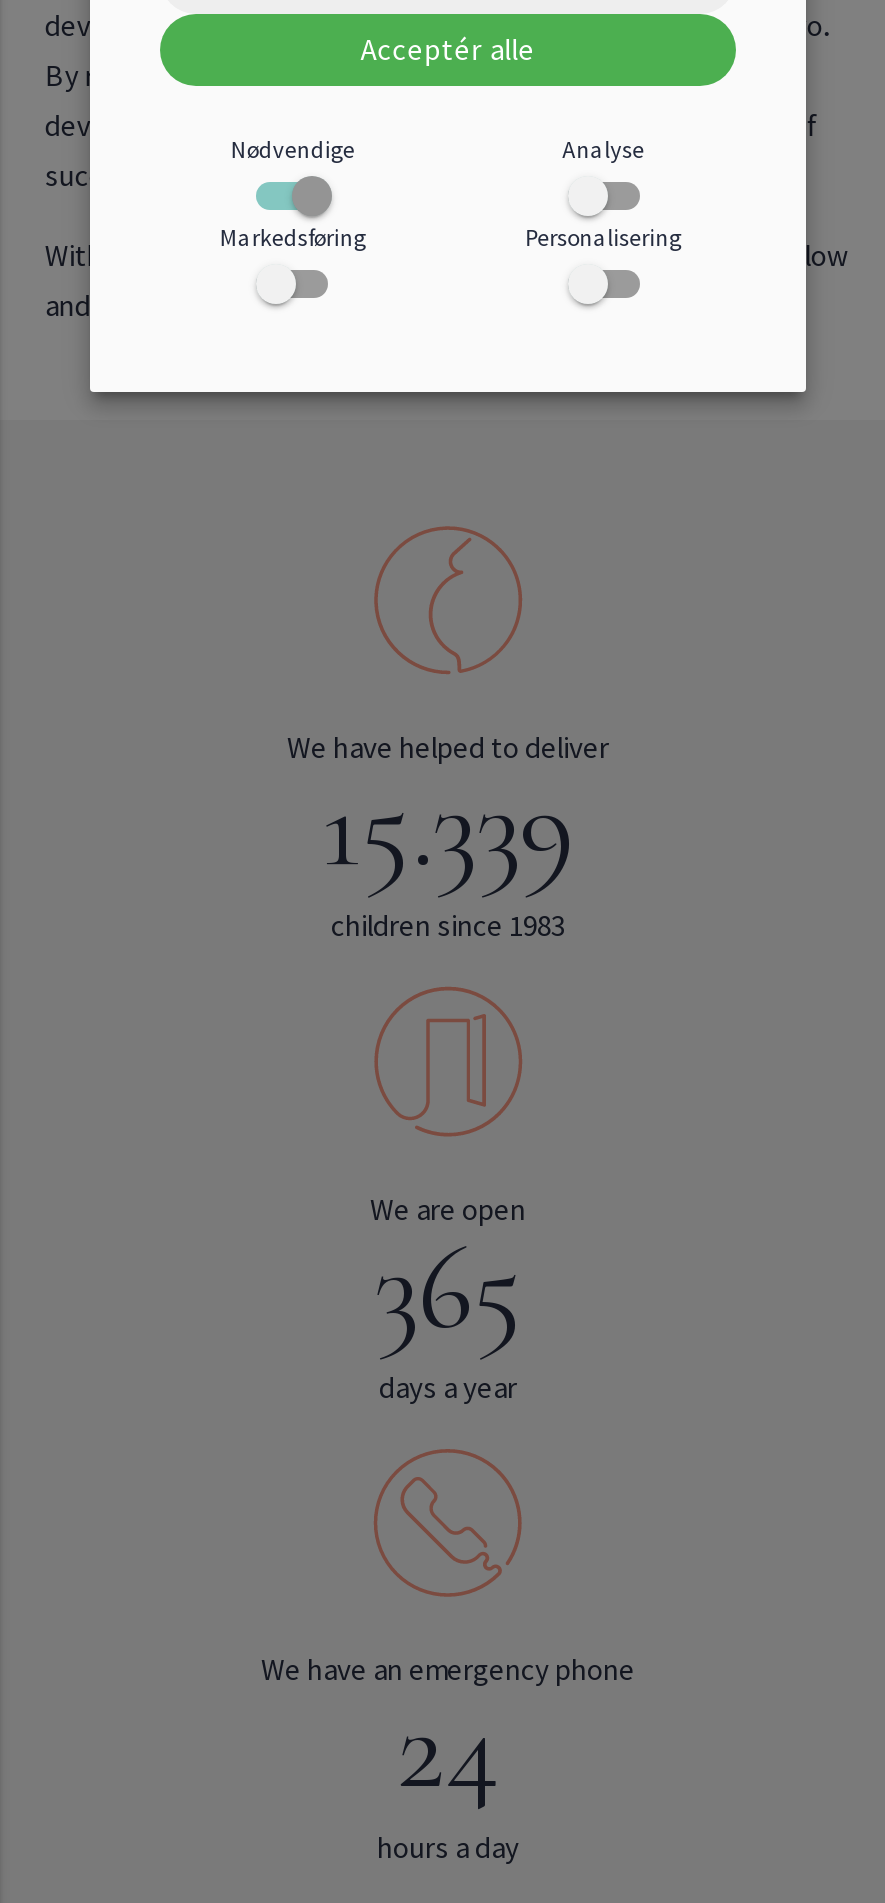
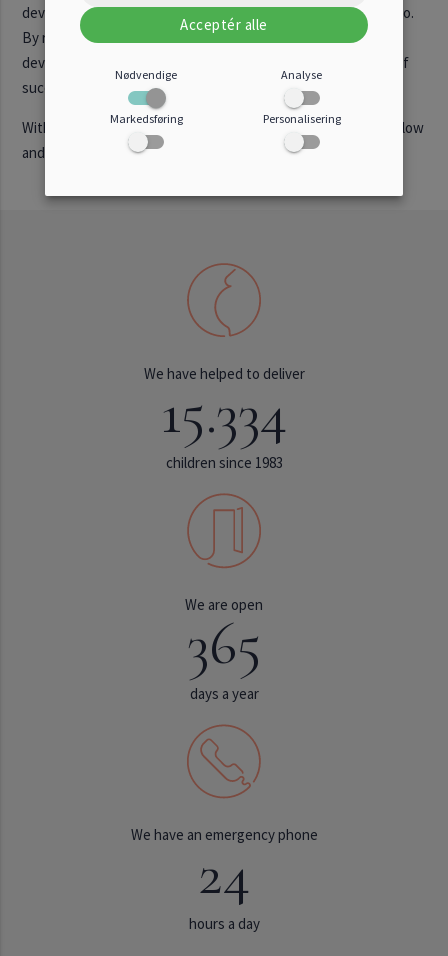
[321,754,575,898] 15.339 -> [161,377,287,449] 15.334

